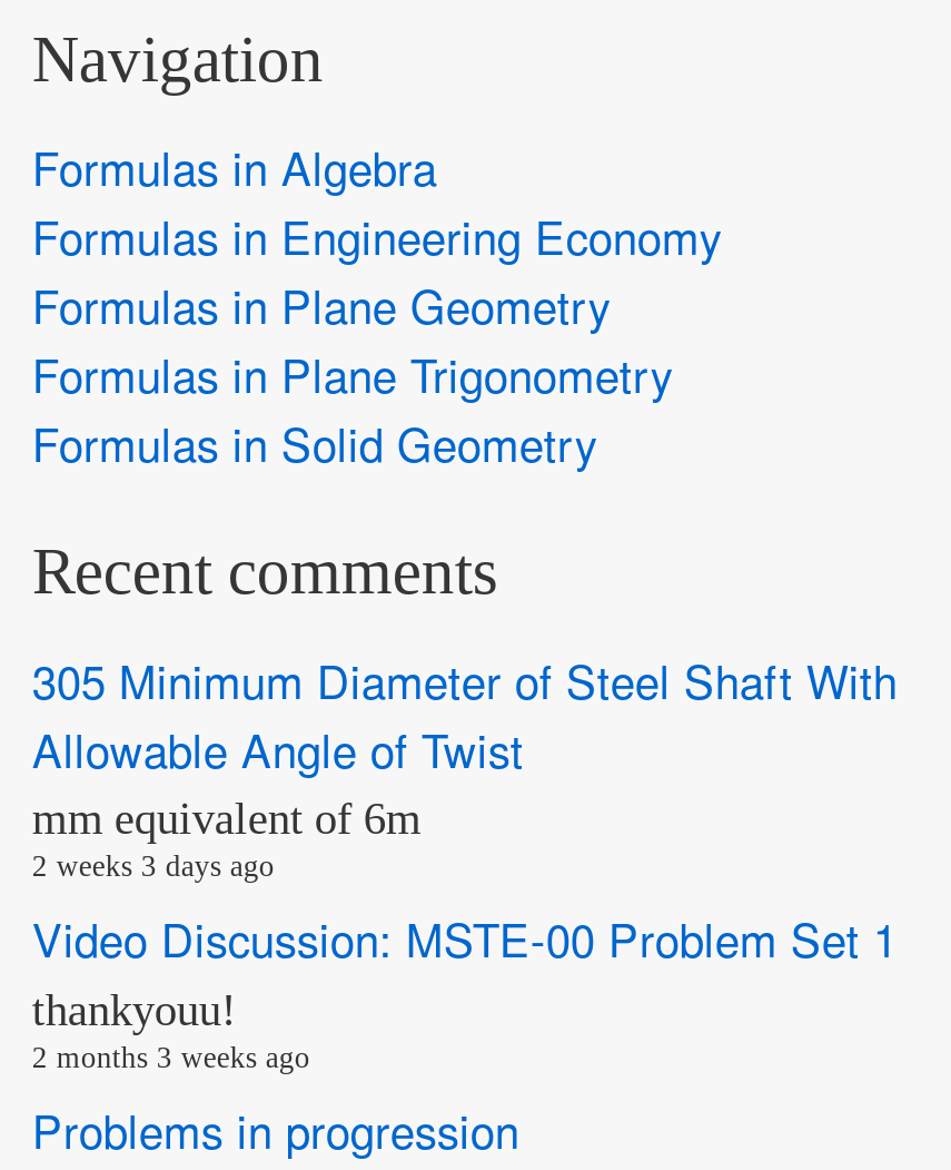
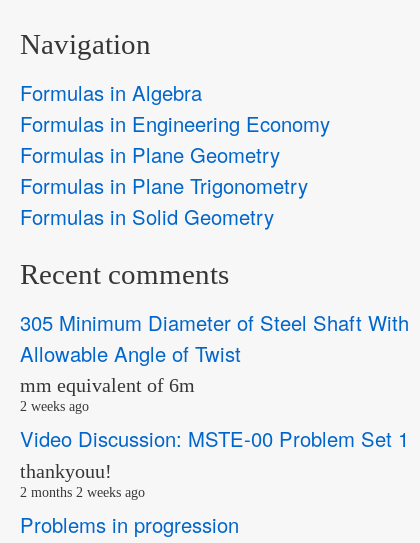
[32,850,274,883] 2 weeks 3 days ago -> [20,399,89,414] 2 weeks ago
[32,1040,310,1073] 2 months 3 weeks ago -> [20,485,145,500] 2 months 2 weeks ago

